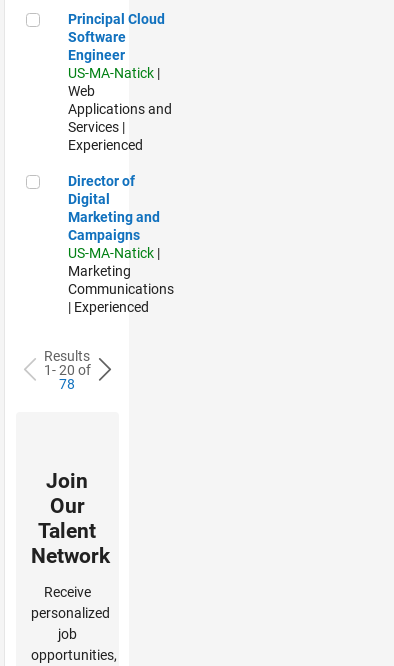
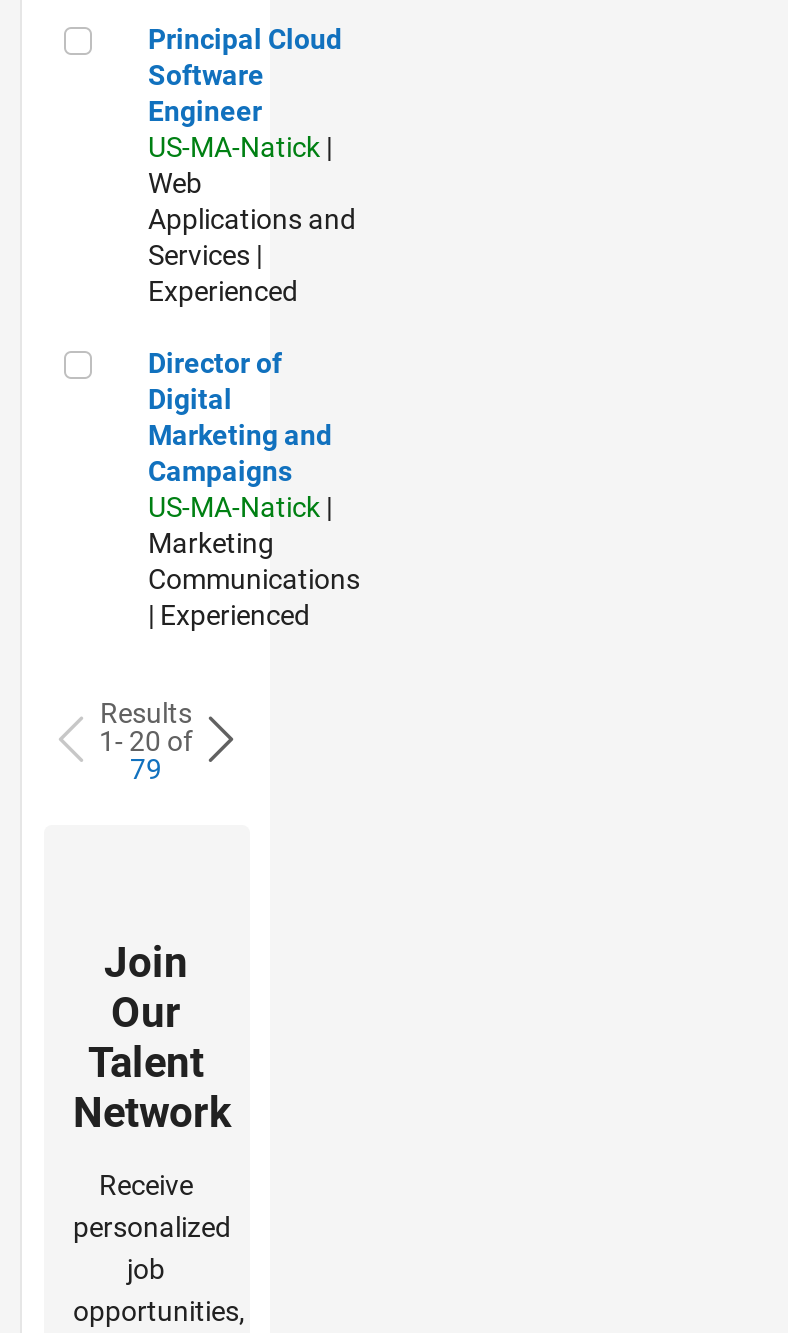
[59,376,75,392] 78 -> [130,753,162,785] 79

